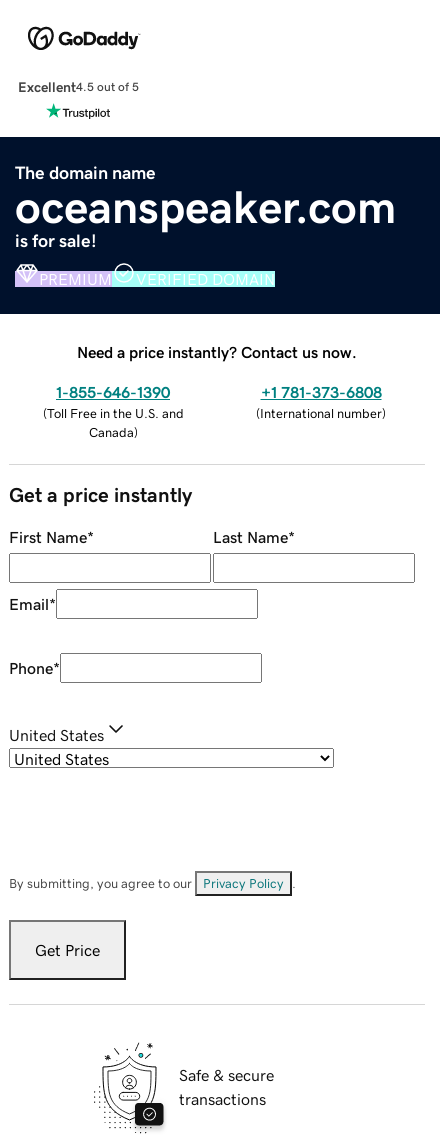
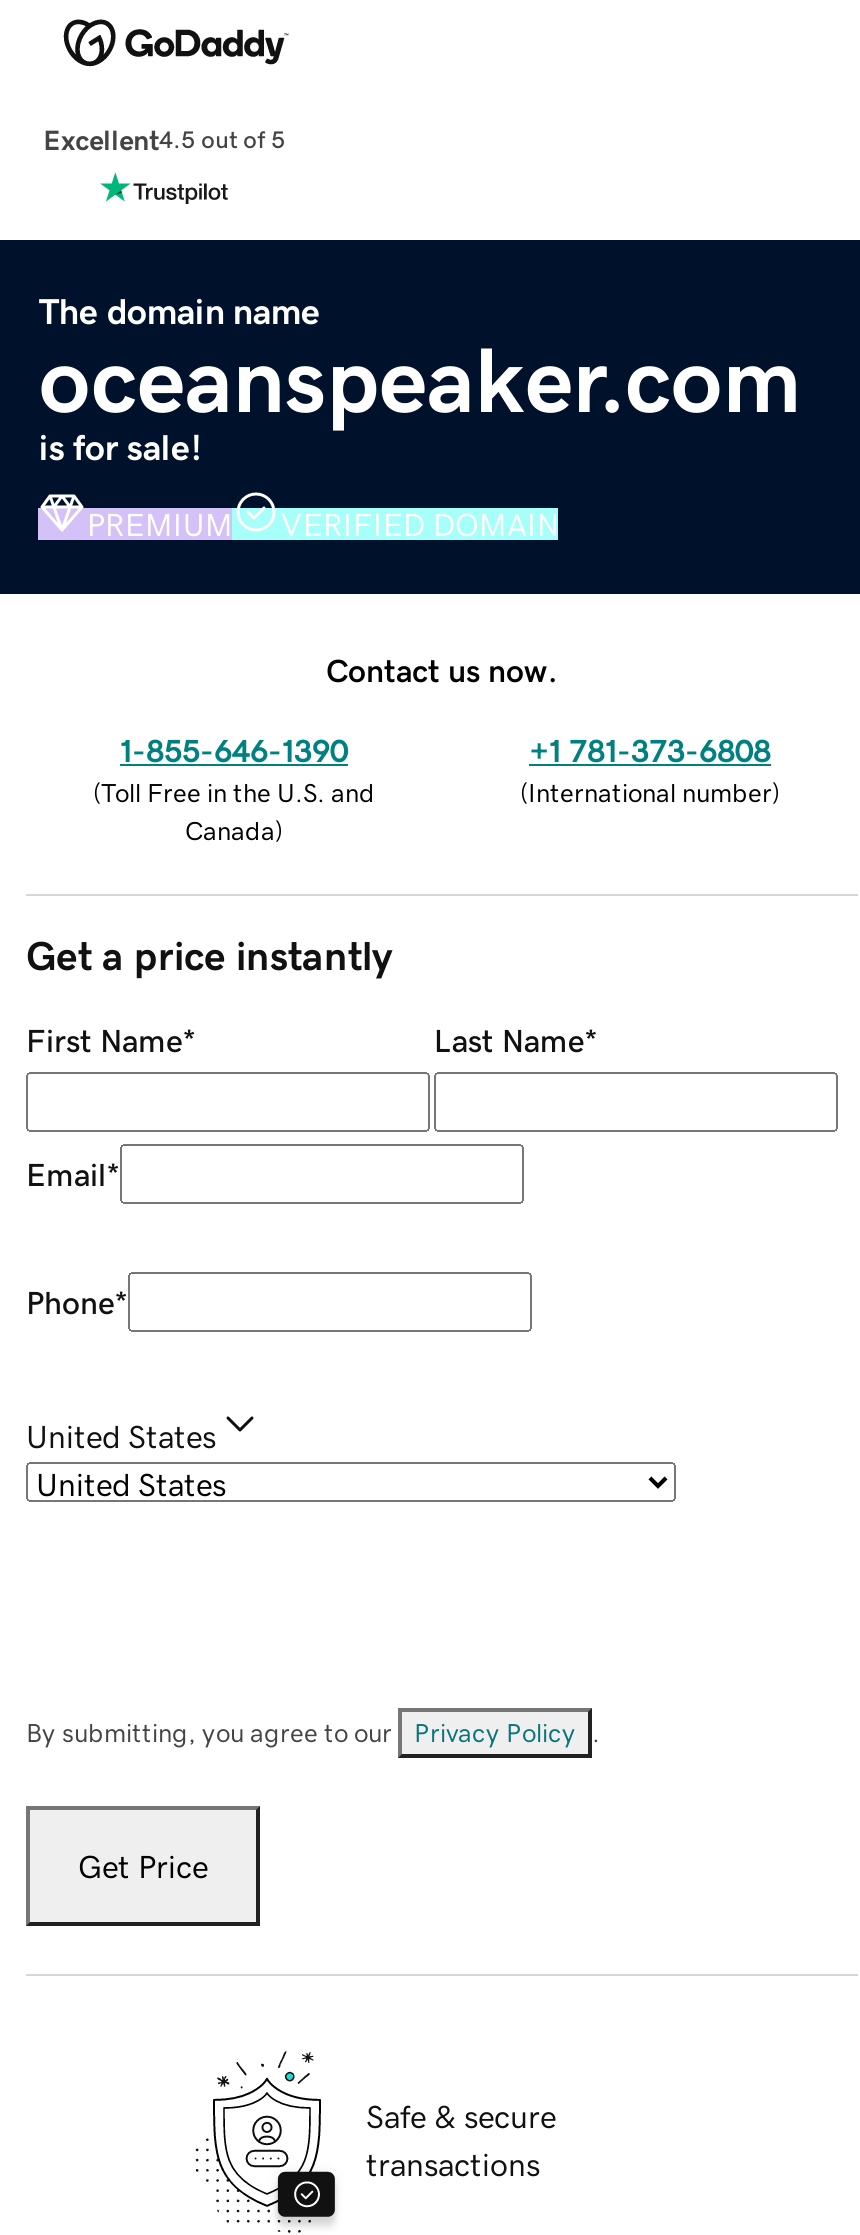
[77,344,357,360] Need a price instantly? Contact us now. -> [326,653,558,685] Contact us now.

